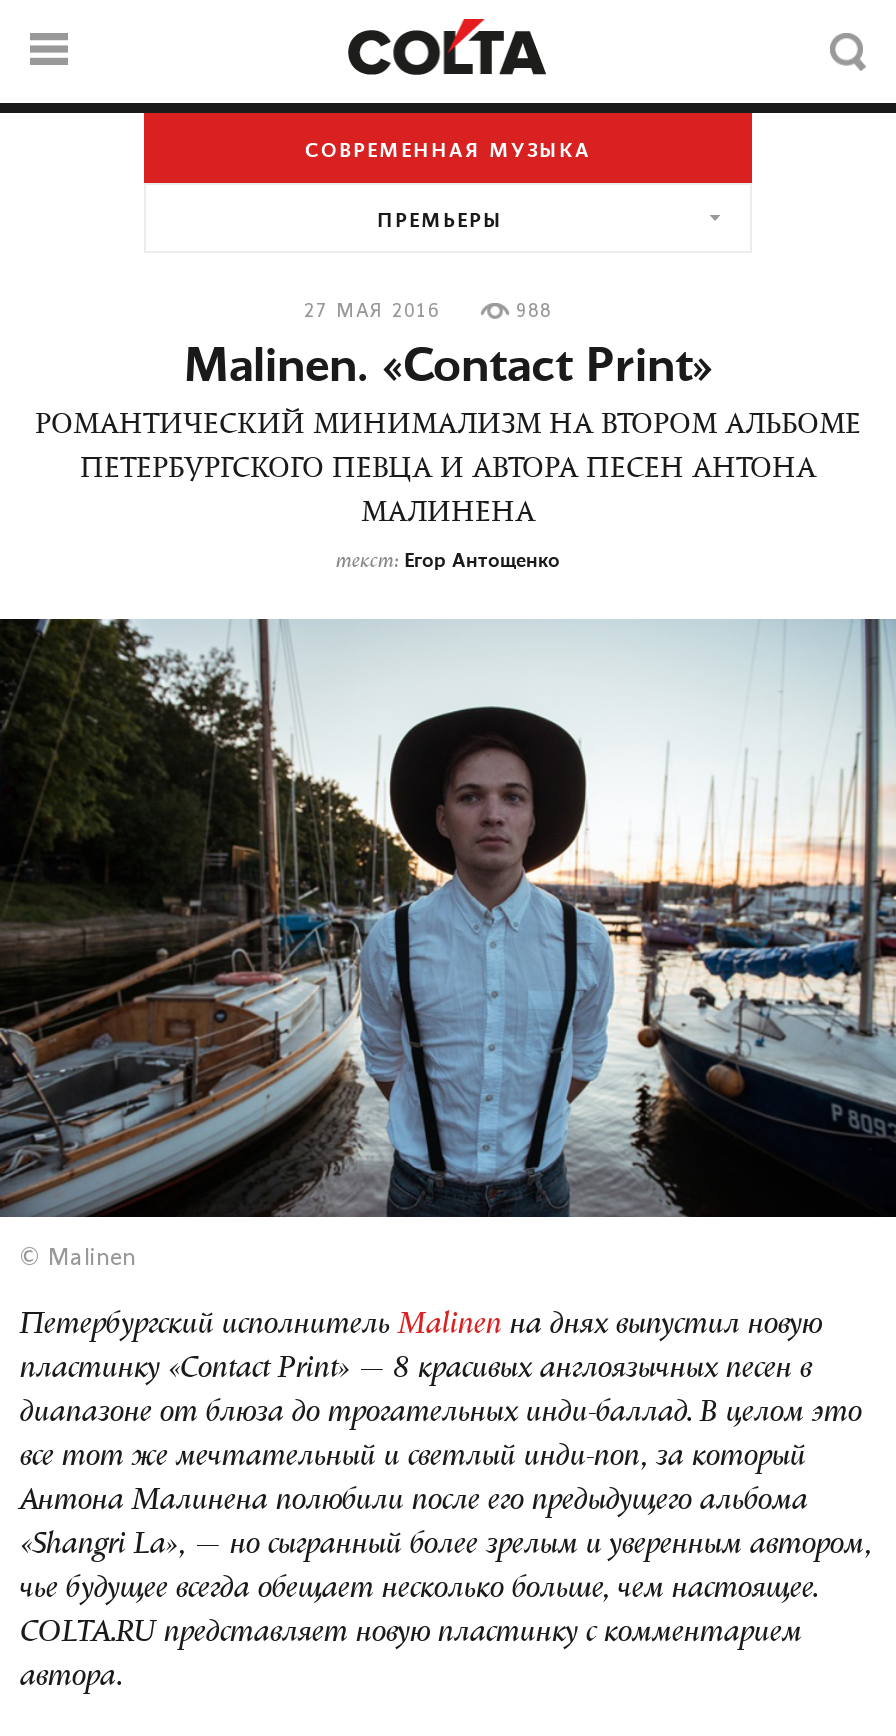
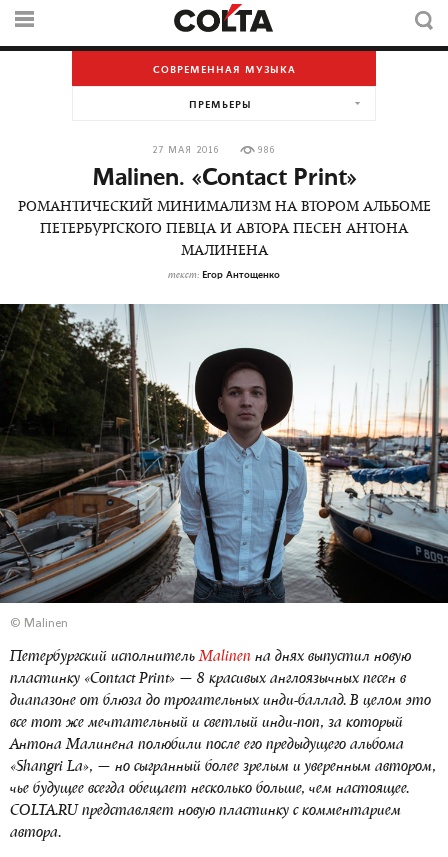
[516,301,552,323] 988 -> [258,145,276,156] 986

